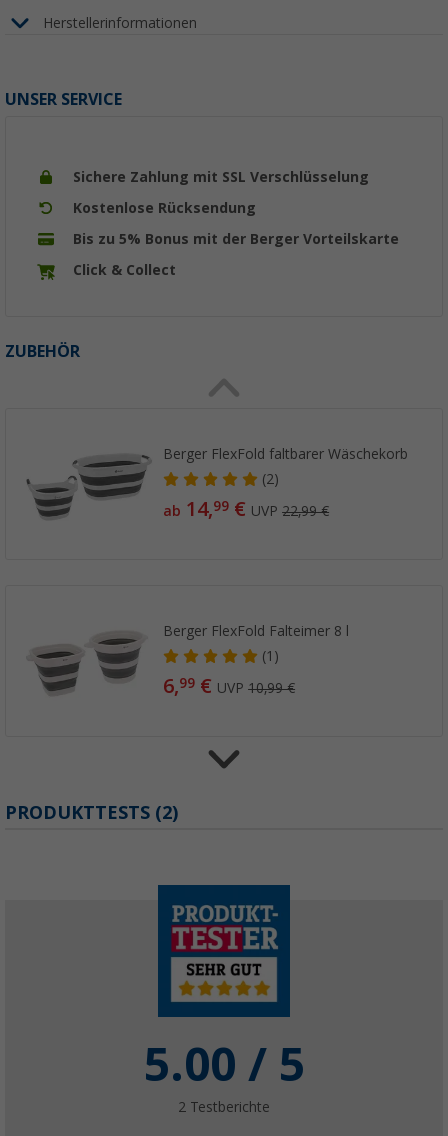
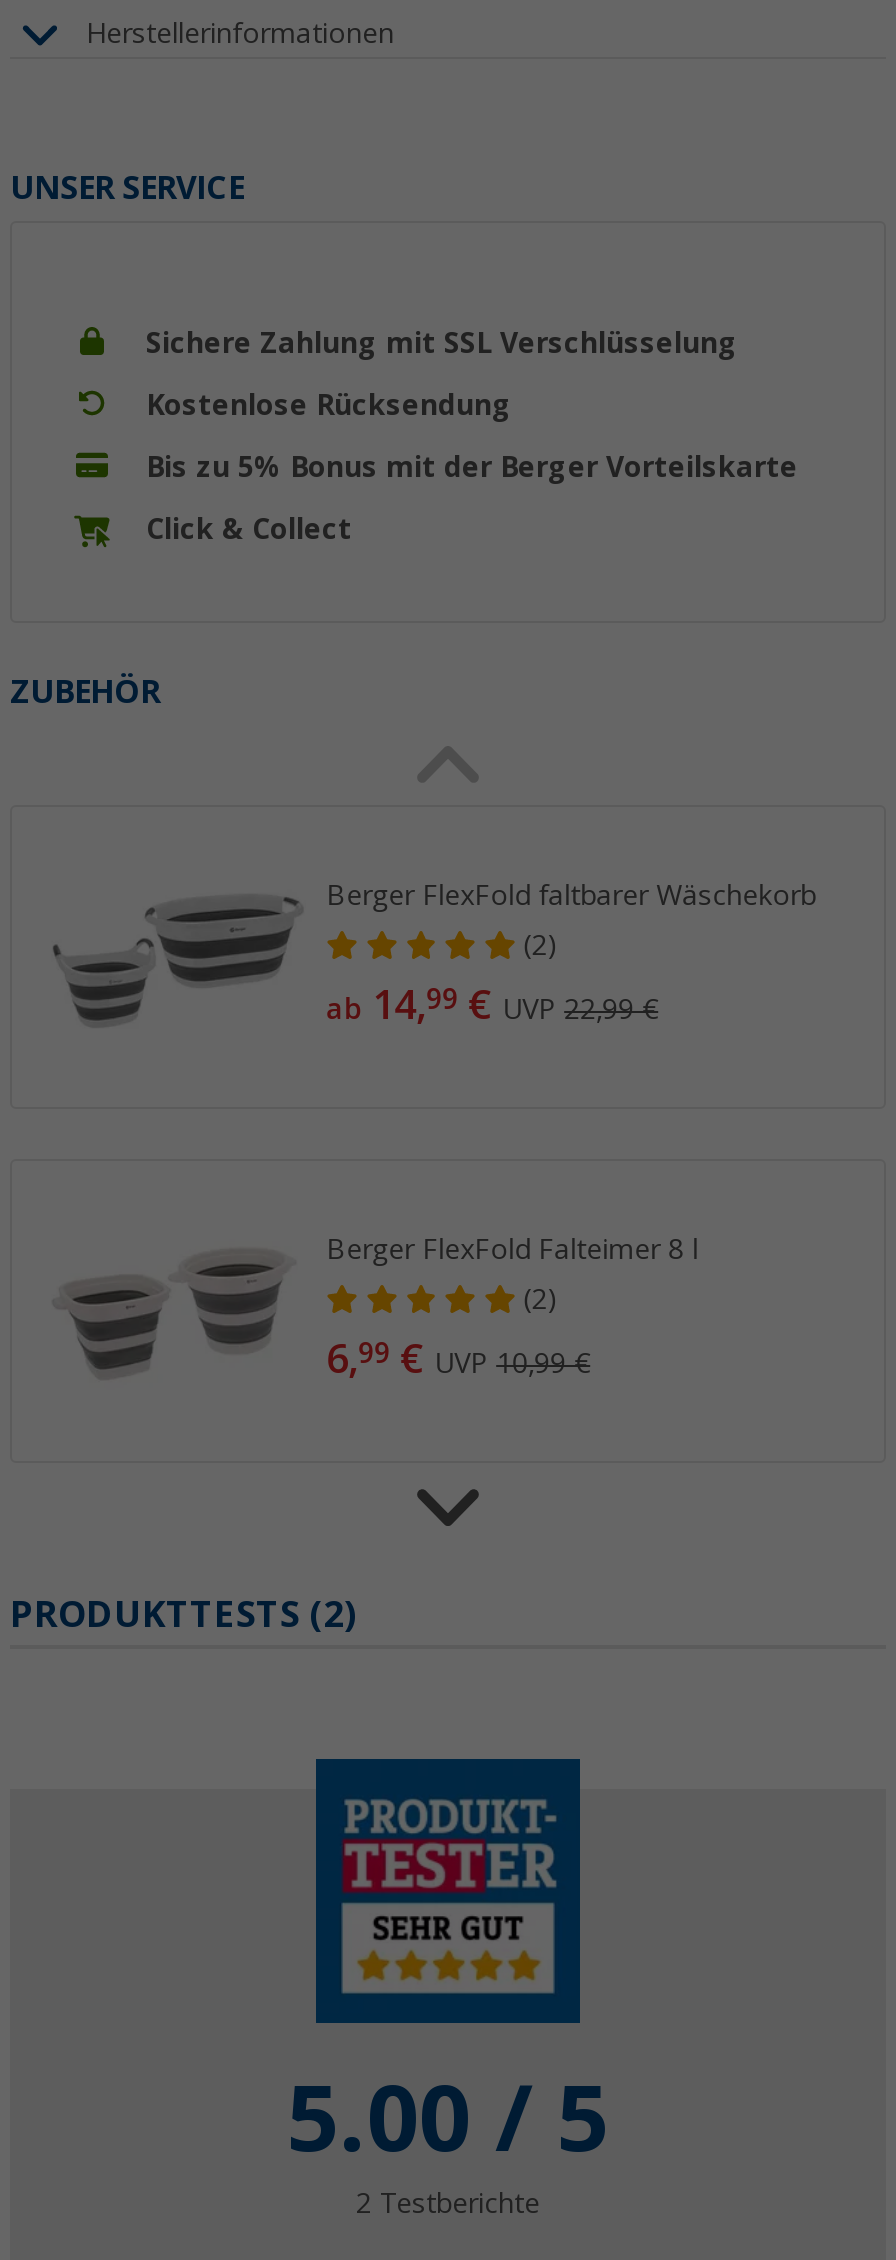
[262,648,279,664] (1) -> [524,1283,558,1315] (2)

